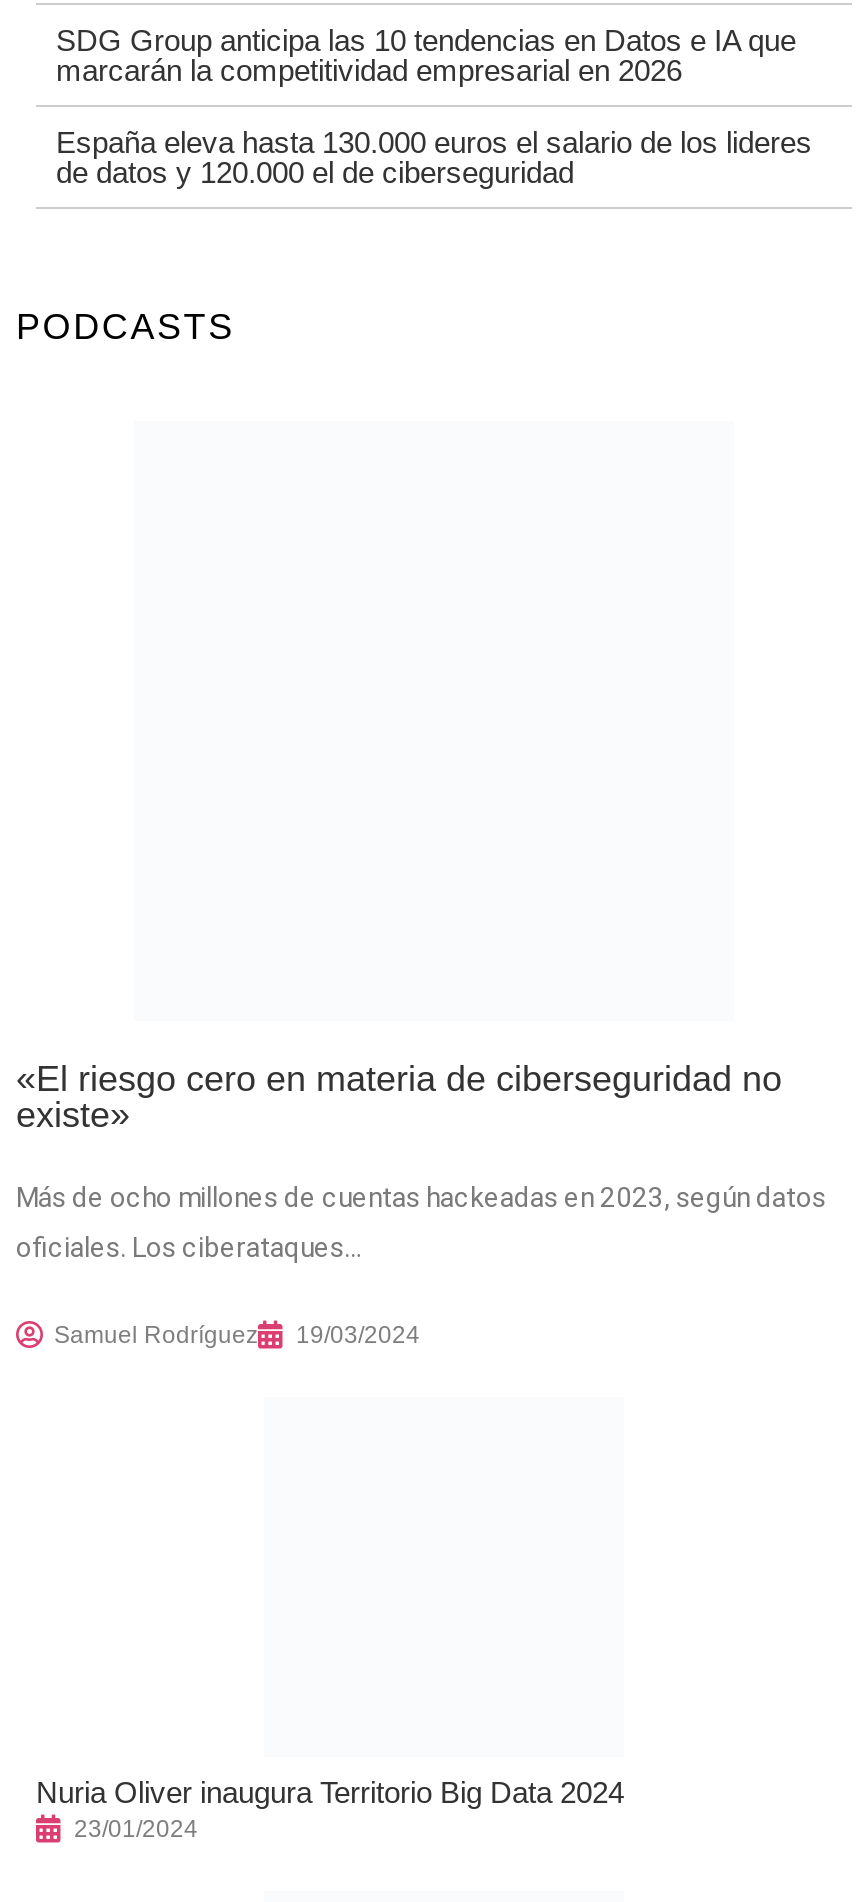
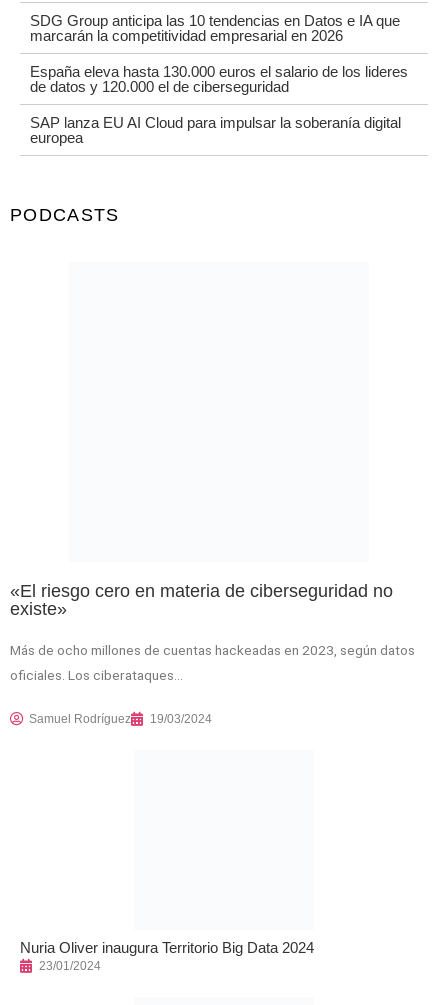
none -> [30,114,401,146] SAP lanza EU AI Cloud para impulsar la soberanía digital | europea

